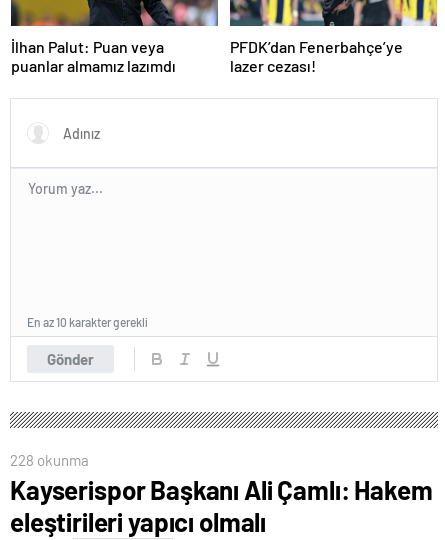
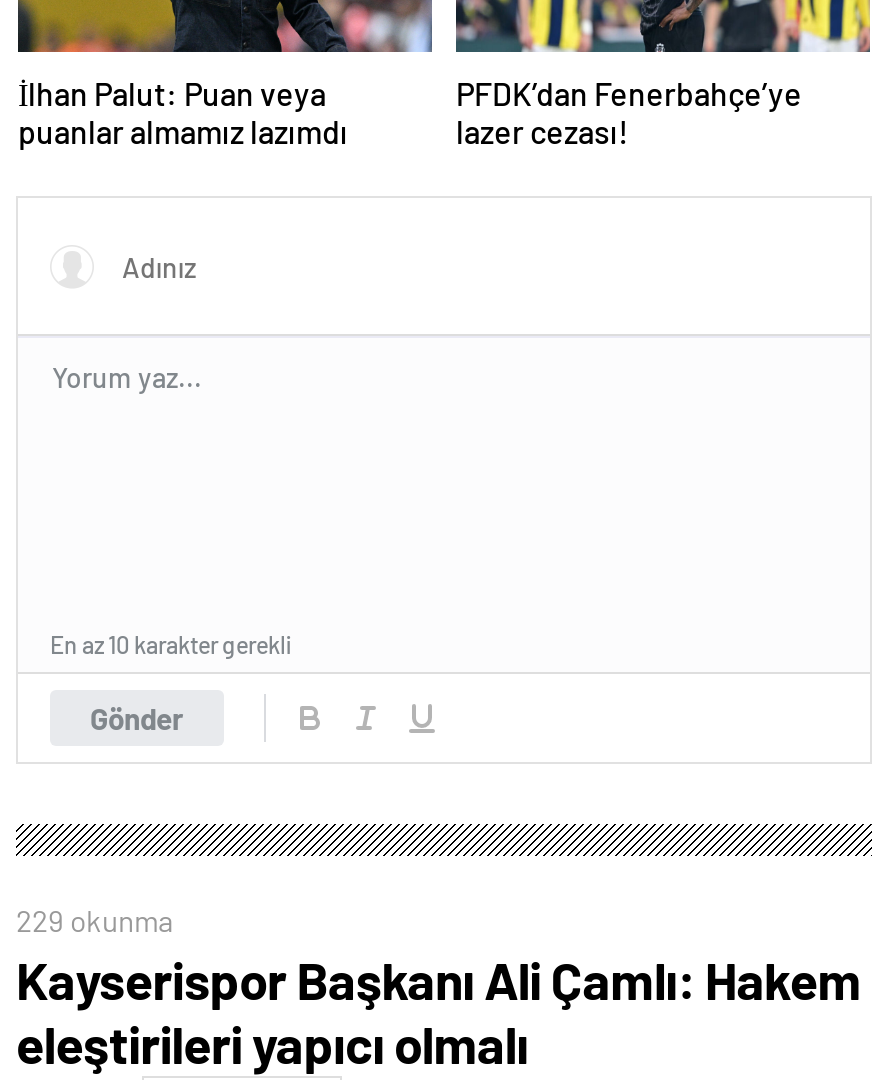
[10,451,89,469] 228 okunma -> [16,902,174,938] 229 okunma

